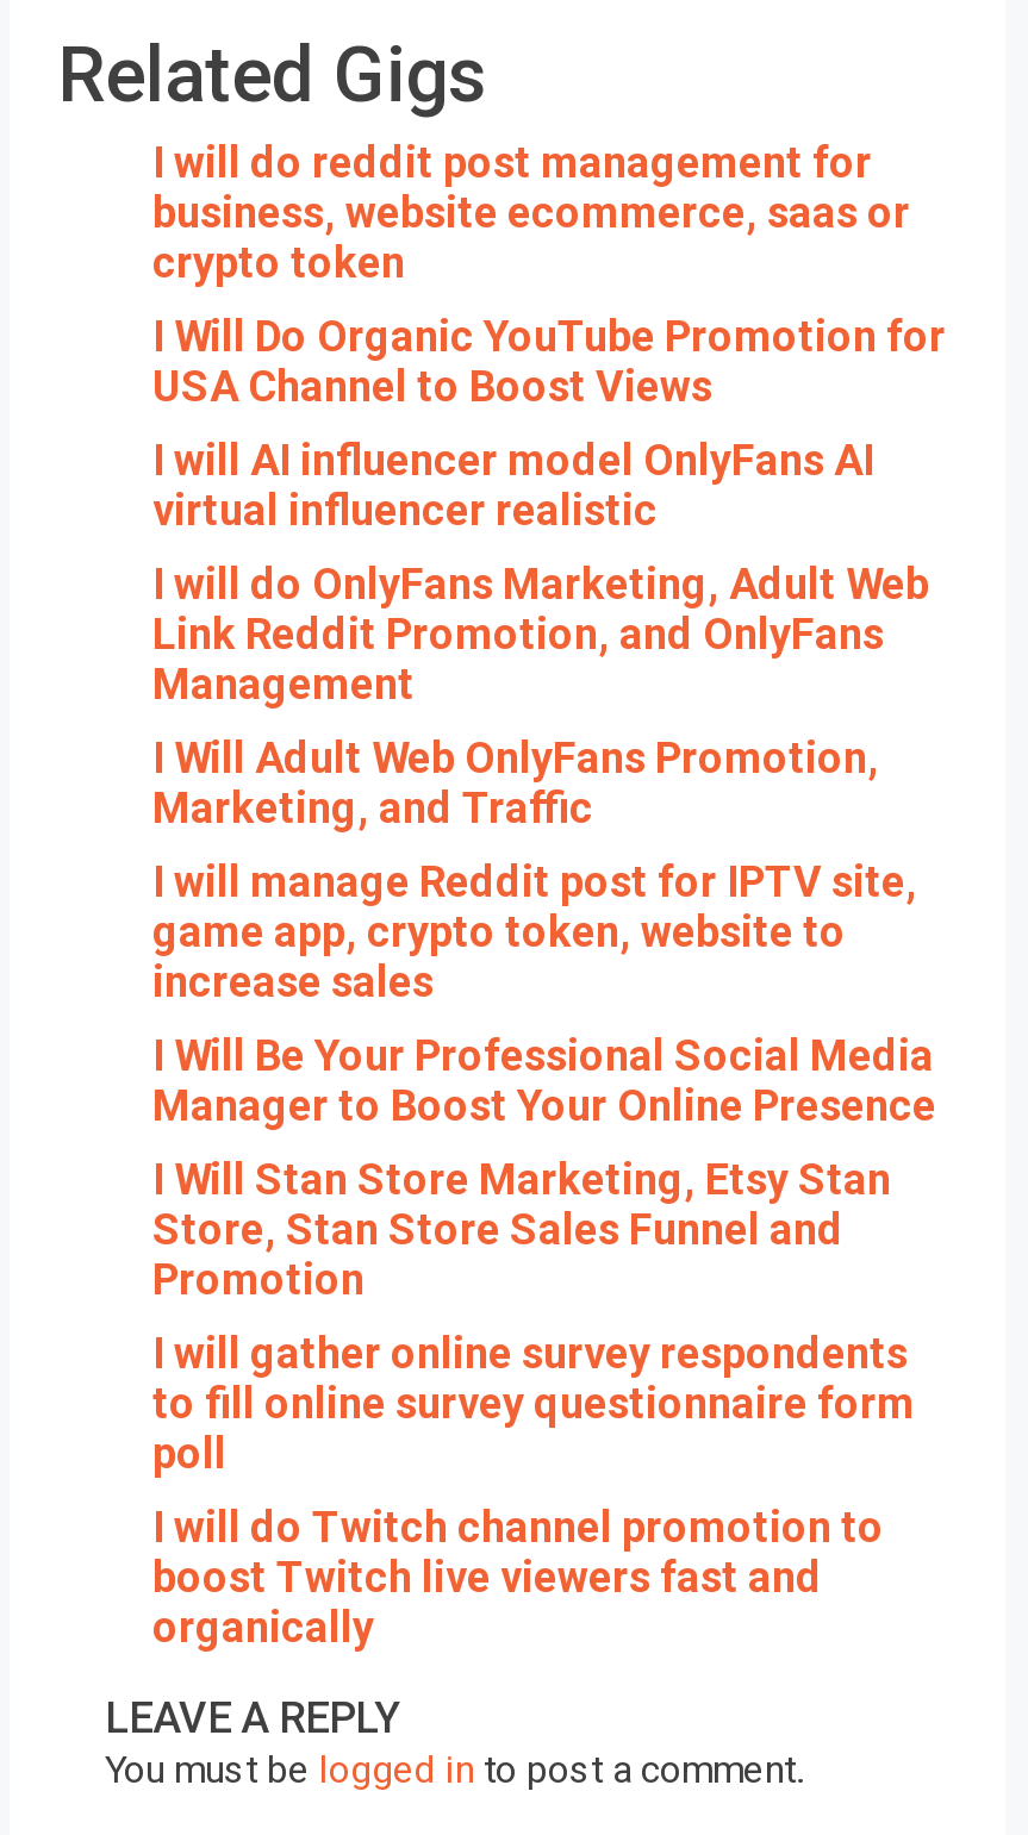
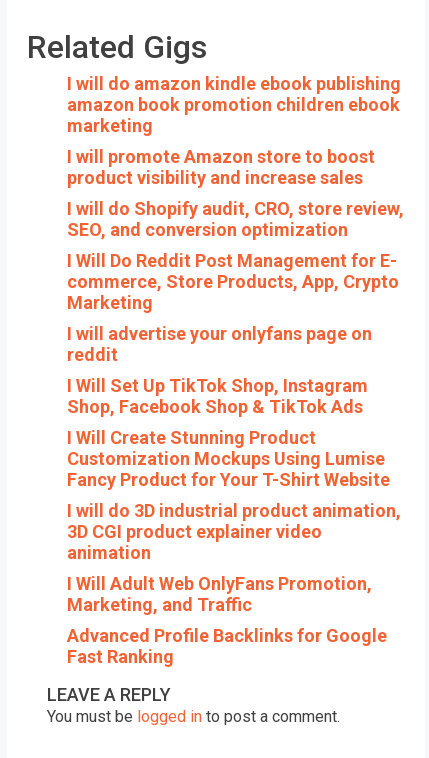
[152,136,946,708] I will do reddit post management for | business, website ecommerce, saas or | crypto token | I Will Do Organic YouTube Promotion for | USA Channel to Boost Views | I will AI influencer model OnlyFans AI | virtual influencer realistic | I will do OnlyFans Marketing, Adult Web | Link Reddit Promotion, and OnlyFans | Management -> [67,73,404,563] I will do amazon kindle ebook publishing | amazon book promotion children ebook | marketing | I will promote Amazon store to boost | product visibility and increase sales | I will do Shopify audit, CRO, store review, | SEO, and conversion optimization | I Will Do Reddit Post Management for E- | commerce, Store Products, App, Crypto | Marketing | I will advertise your onlyfans page on | reddit | I Will Set Up TikTok Shop, Instagram | Shop, Facebook Shop & TikTok Ads | I Will Create Stunning Product | Customization Mockups Using Lumise | Fancy Product for Your T-Shirt Website | I will do 3D industrial product animation, | 3D CGI product explainer video | animation
moved [152,732,879,832] -> [67,573,372,615]: I Will Adult Web OnlyFans Promotion, | Marketing, and Traffic
[152,856,936,1651] I will manage Reddit post for IPTV site, | game app, crypto token, website to | increase sales | I Will Be Your Professional Social Media | Manager to Boost Your Online Presence | I Will Stan Store Marketing, Etsy Stan | Store, Stan Store Sales Funnel and | Promotion | I will gather online survey respondents | to fill online survey questionnaire form | poll | I will do Twitch channel promotion to | boost Twitch live viewers fast and | organically -> [67,625,387,667] Advanced Profile Backlinks for Google | Fast Ranking

